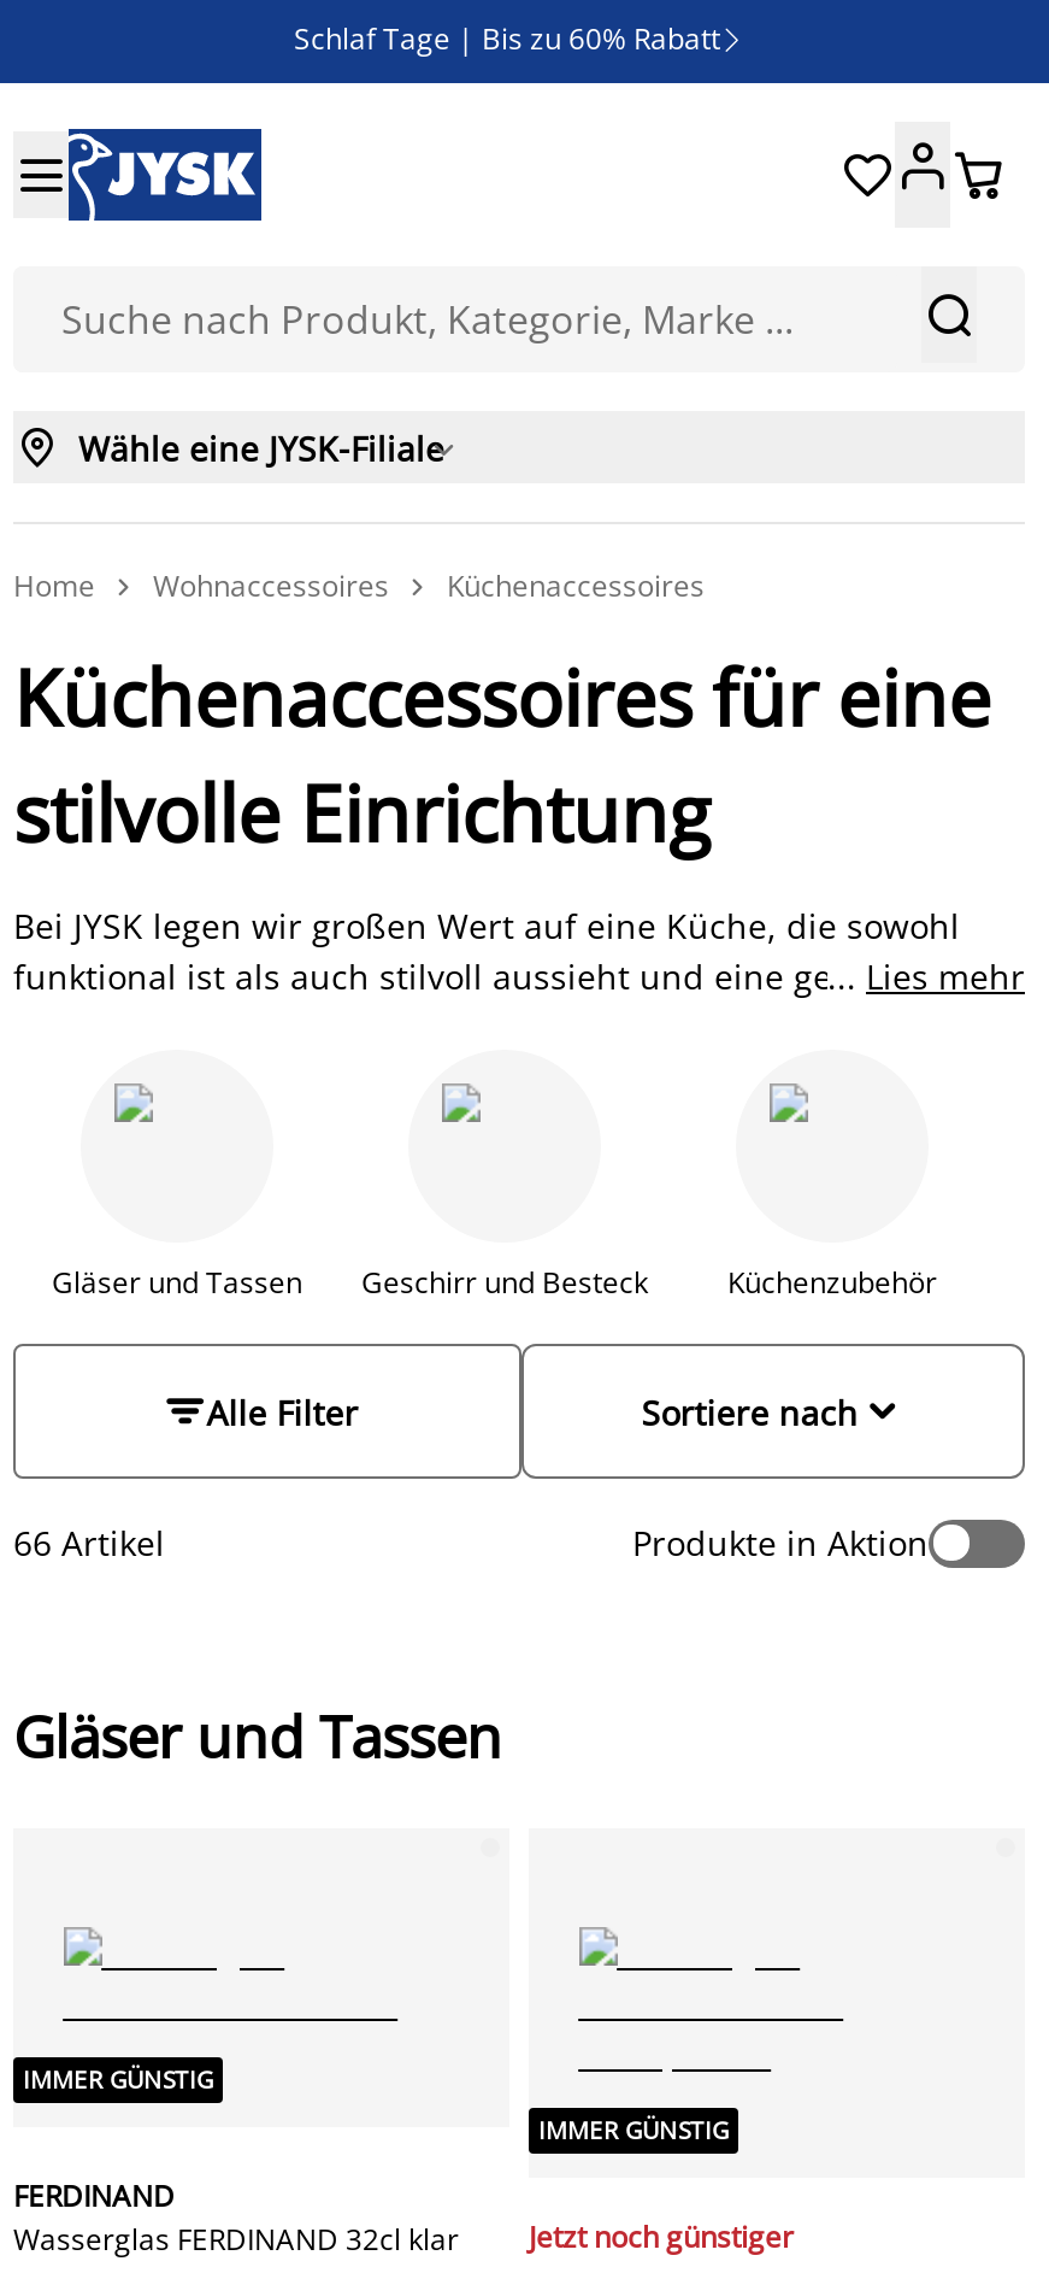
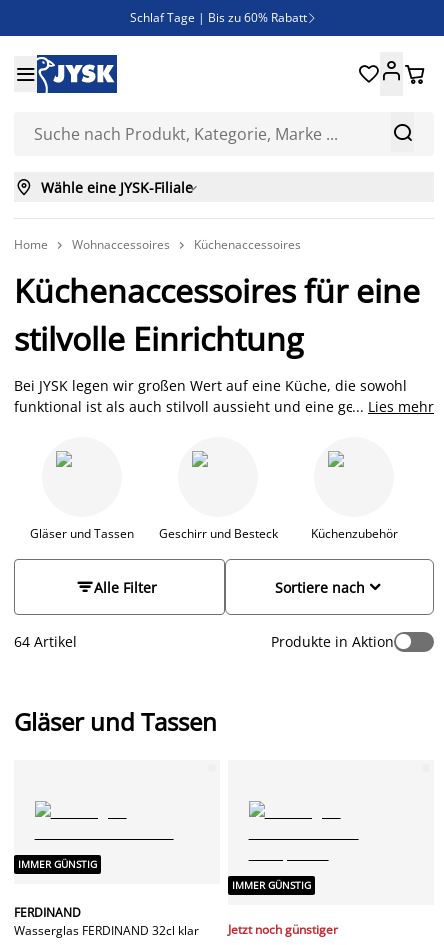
[13,1520,165,1566] 66 Artikel -> [14,632,77,651] 64 Artikel

